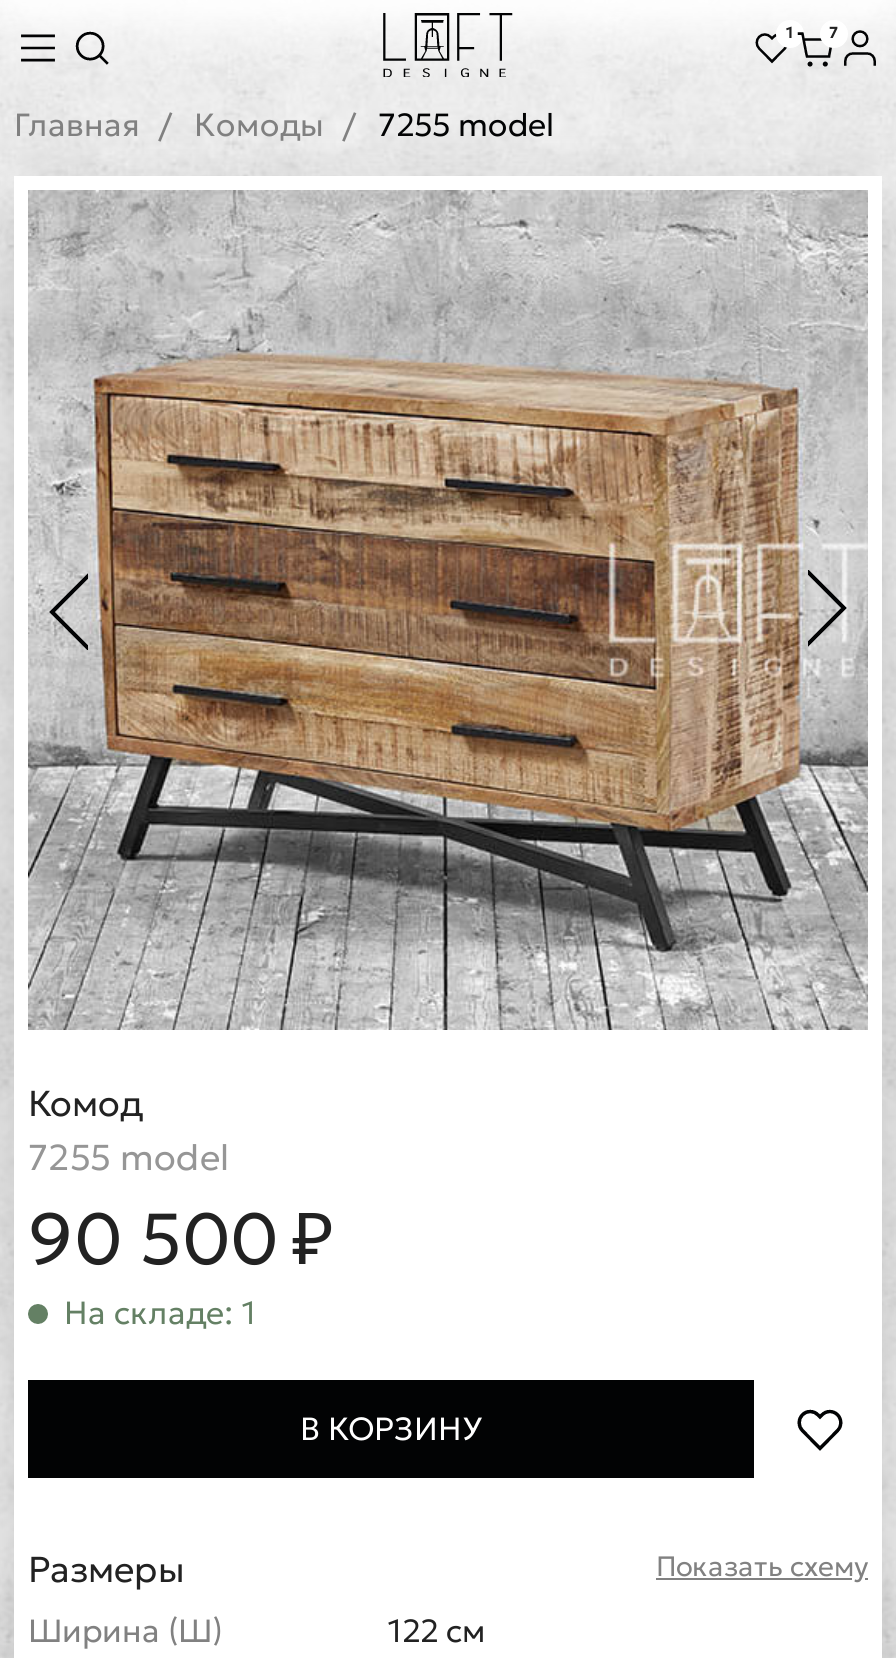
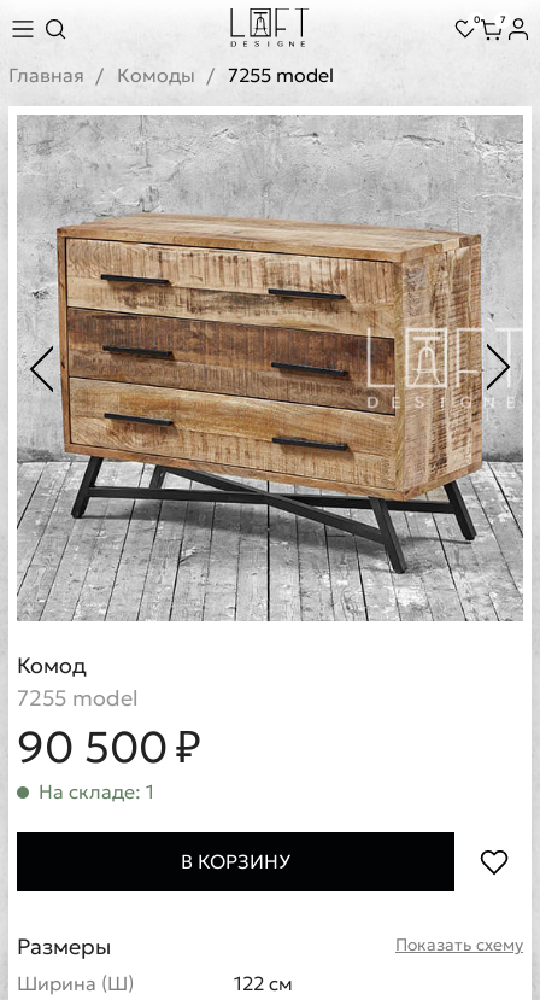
[786,22,839,42] 1 7 -> [473,13,506,25] 0 7

